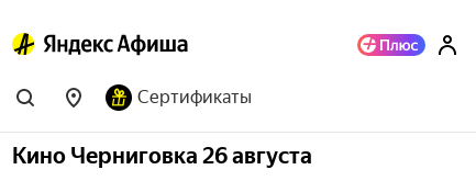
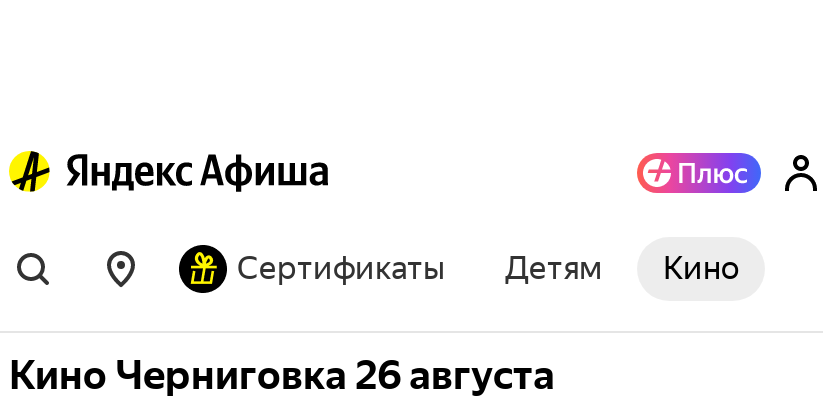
none -> [505,249,739,287] Детям | Кино

